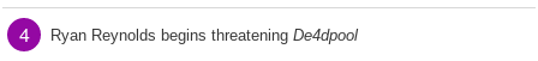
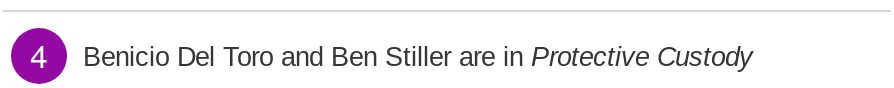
[50,26,358,44] Ryan Reynolds begins threatening De4dpool -> [83,42,753,72] Benicio Del Toro and Ben Stiller are in Protective Custody

